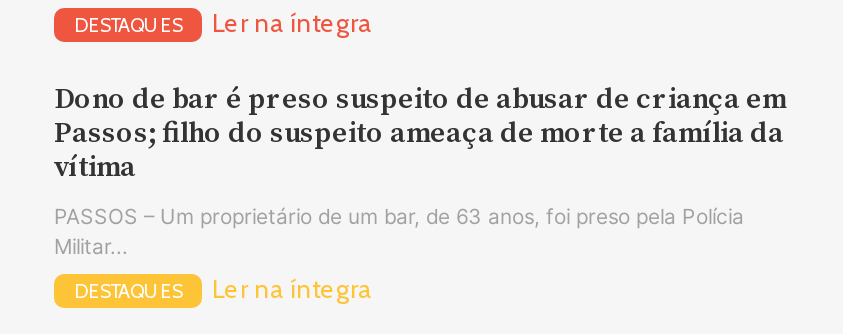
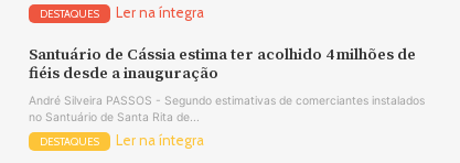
[54,81,786,185] Dono de bar é preso suspeito de abusar de criança em | Passos; filho do suspeito ameaça de morte a família da | vítima -> [29,45,416,83] Santuário de Cássia estima ter acolhido 4 milhões de | fiéis desde a inauguração
[54,203,744,259] PASSOS – Um proprietário de um bar, de 63 anos, foi preso pela Polícia | Militar... -> [29,93,425,124] André Silveira PASSOS - Segundo estimativas de comerciantes instalados | no Santuário de Santa Rita de...

